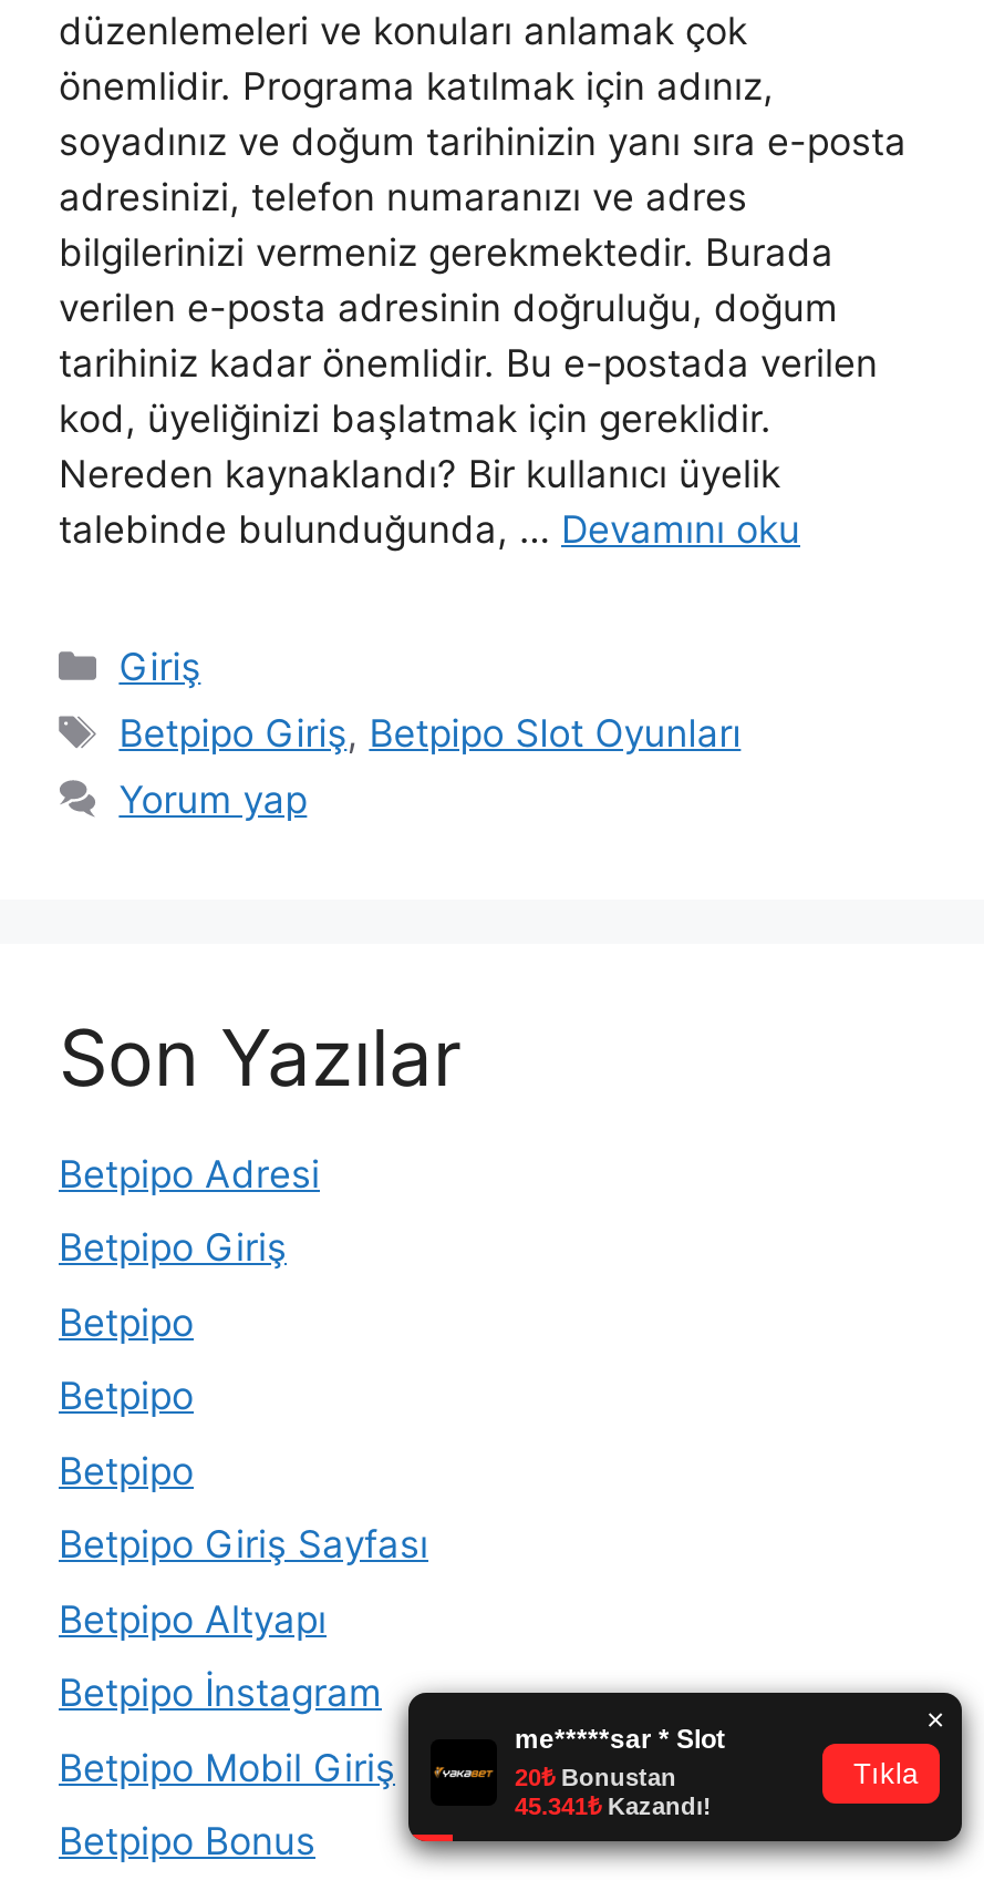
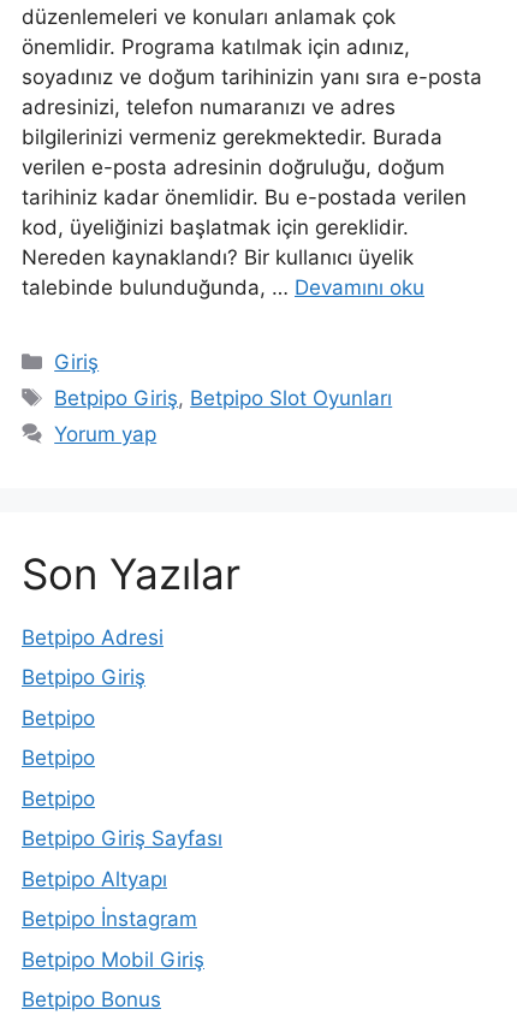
[395,1688,975,1863] [image] -> none

